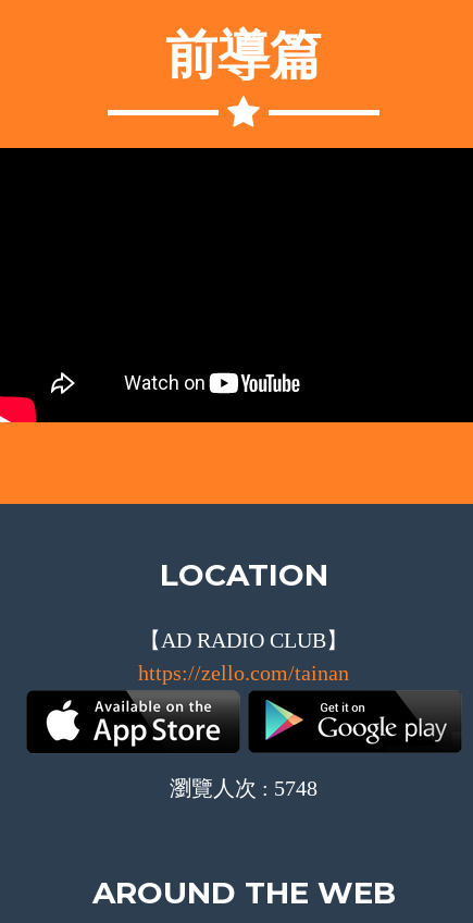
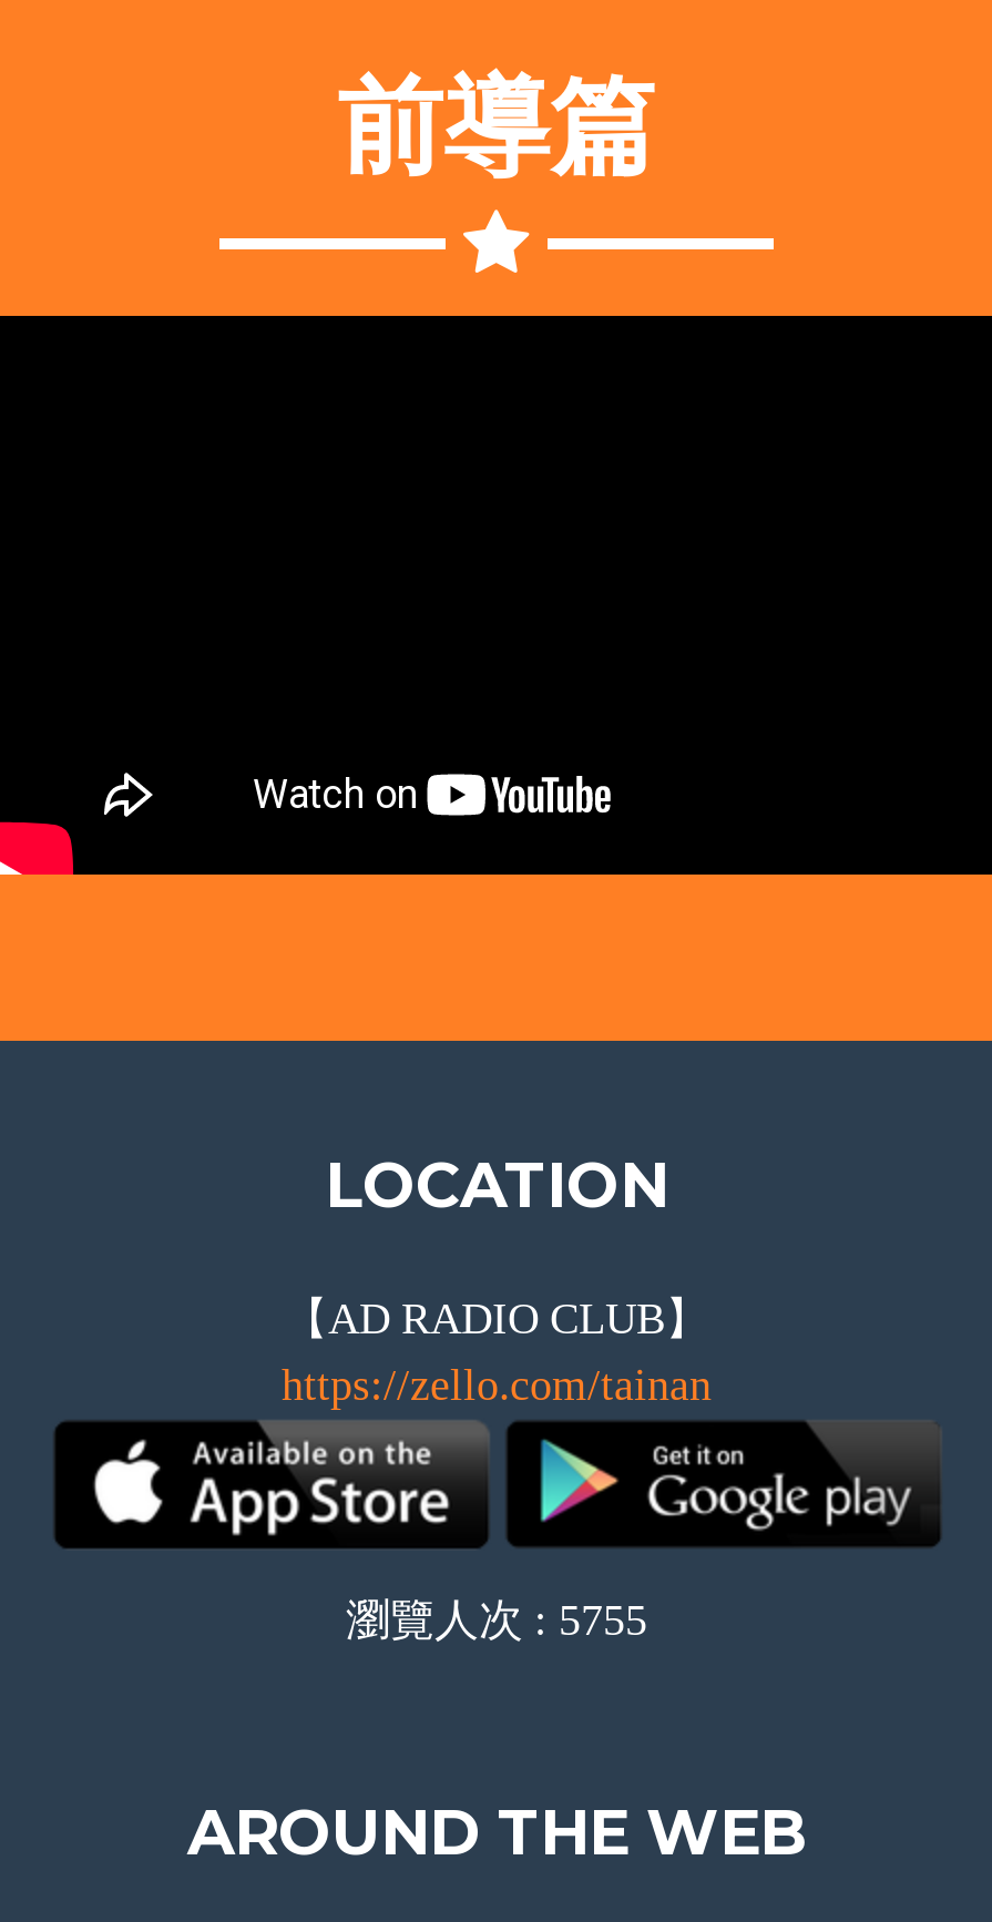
[170,776,318,800] 瀏覽人次 : 5748 -> [346,1595,647,1644] 瀏覽人次 : 5755

